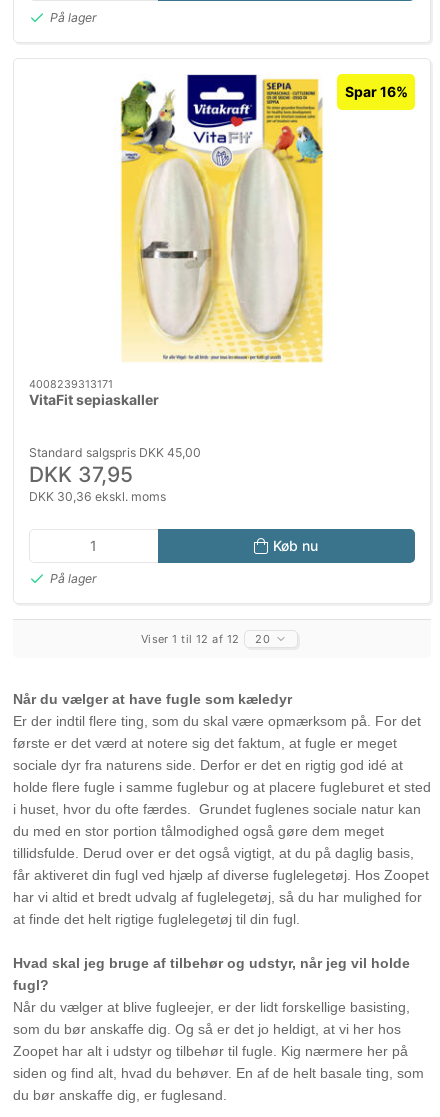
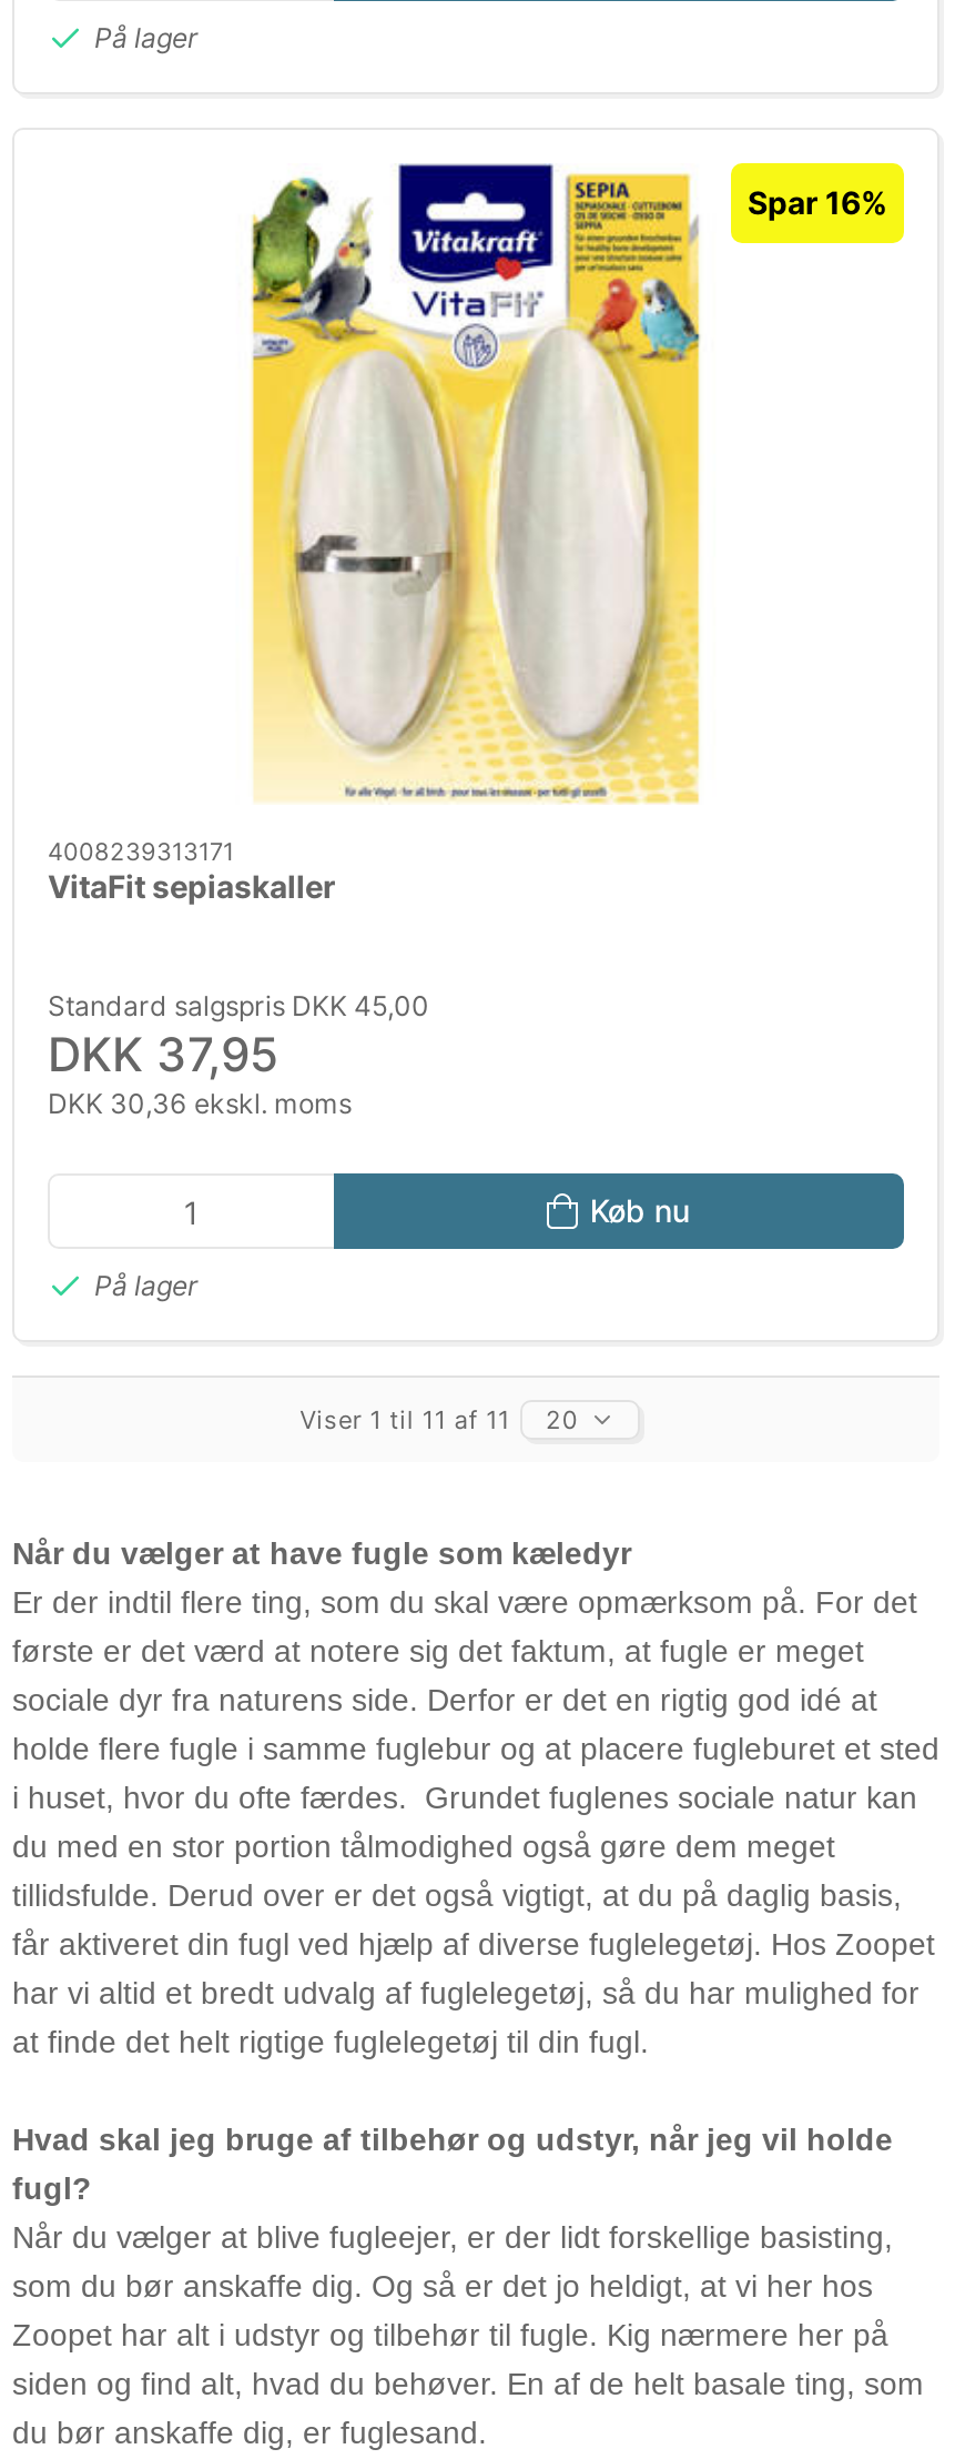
[141,632,270,646] Viser 1 til 12 af 12 20 -> [300,1404,579,1435] Viser 1 til 11 af 11 20

